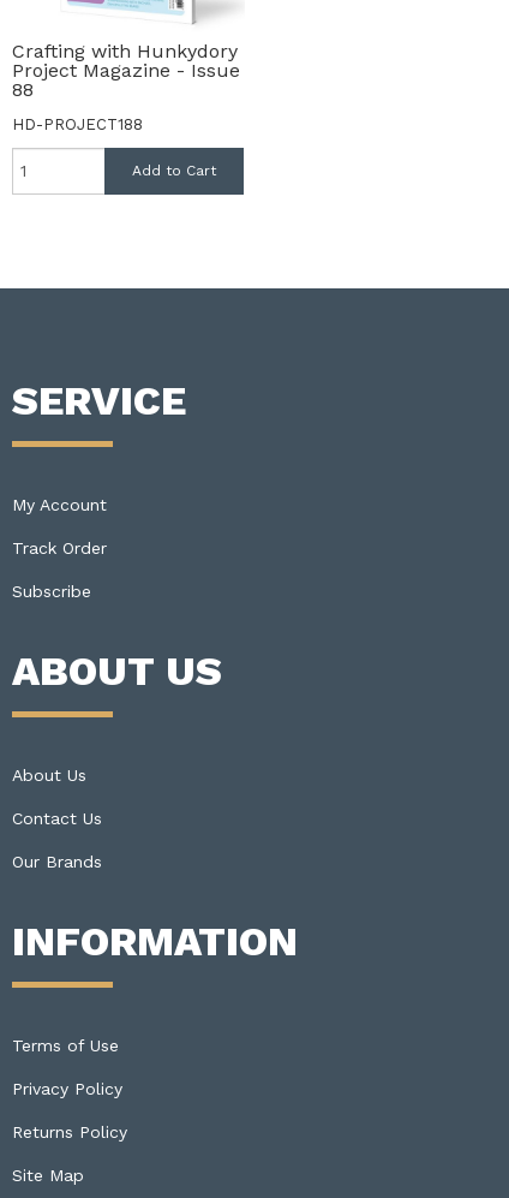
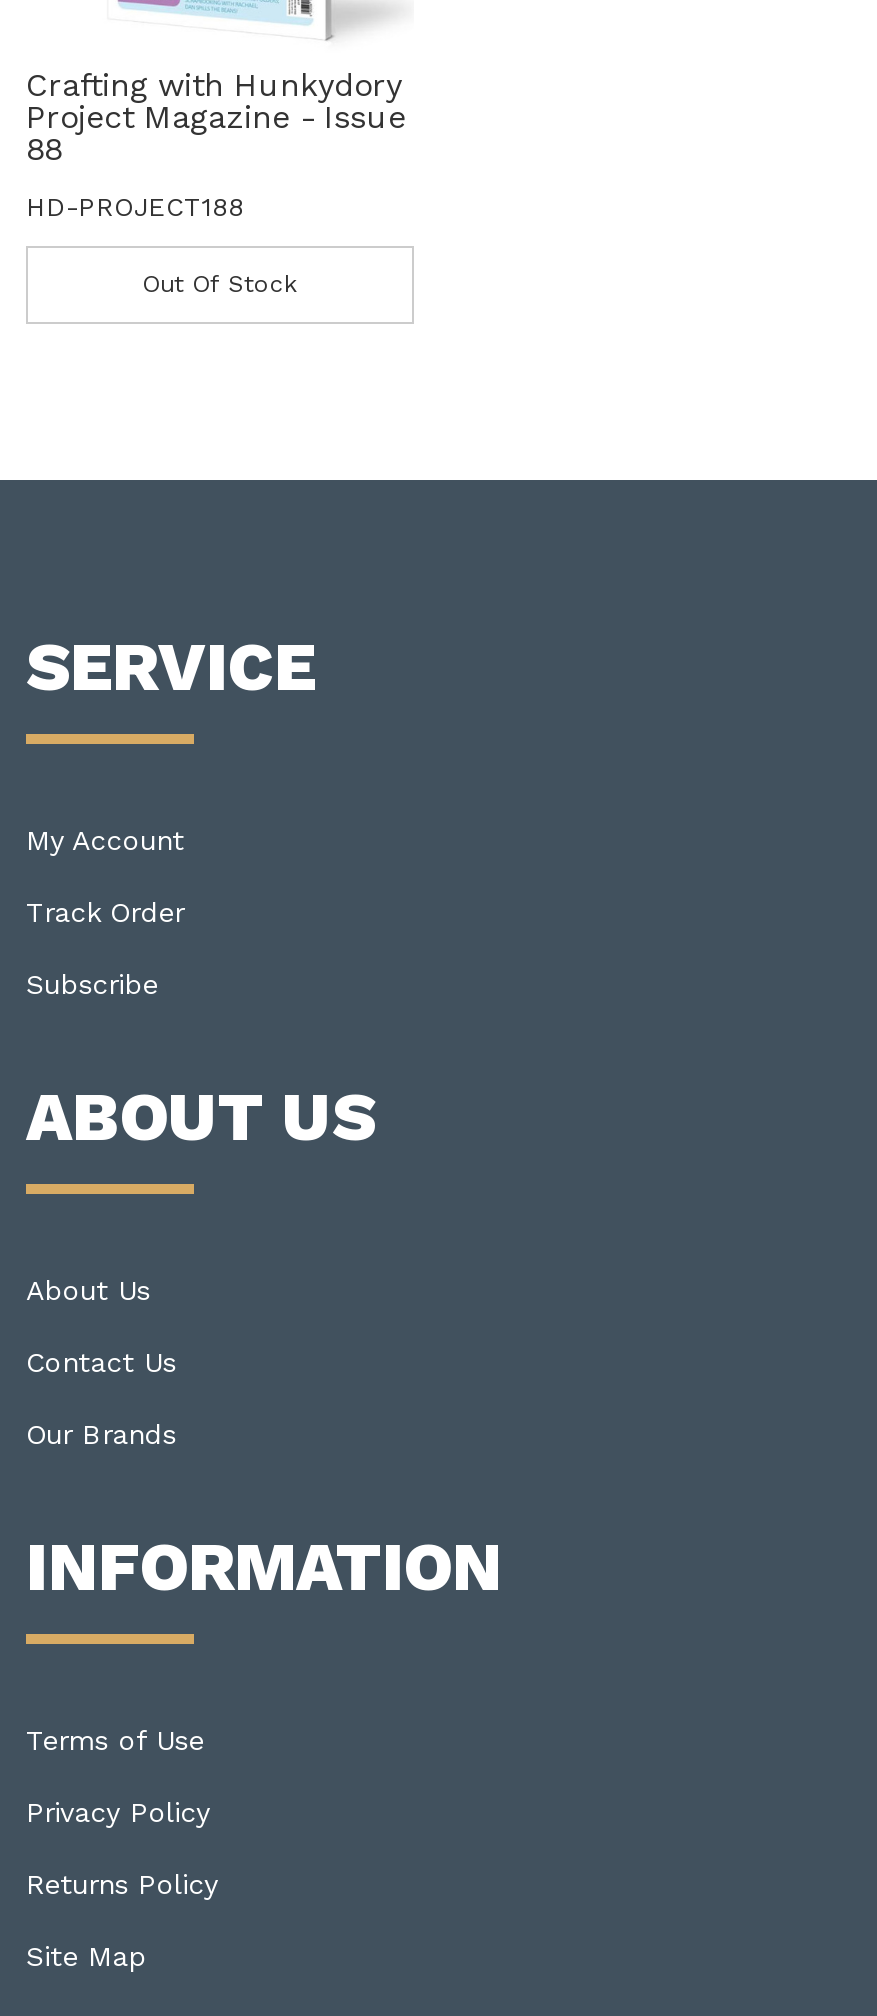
[132,162,216,179] Add to Cart -> [142,270,298,298] Out Of Stock

